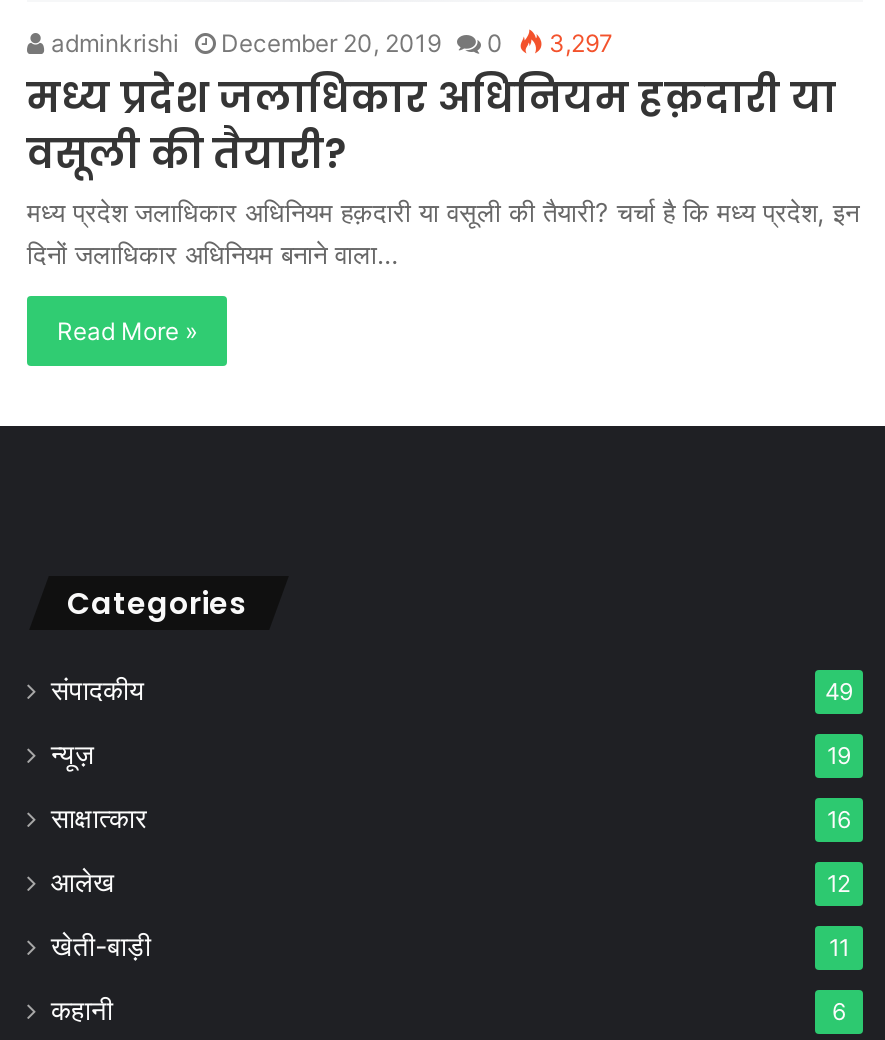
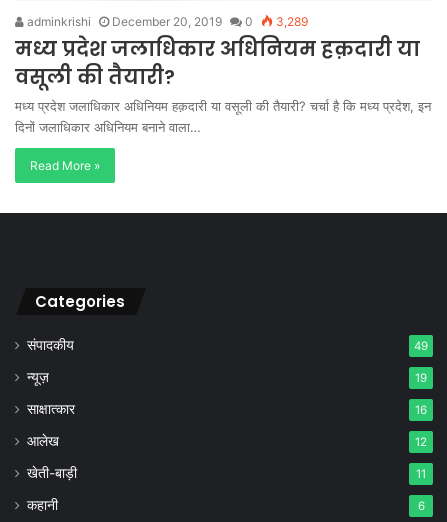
[45,29,613,59] adminkrishi December 20, 2019 0 3,297 -> [24,14,308,29] adminkrishi December 20, 2019 0 3,289

